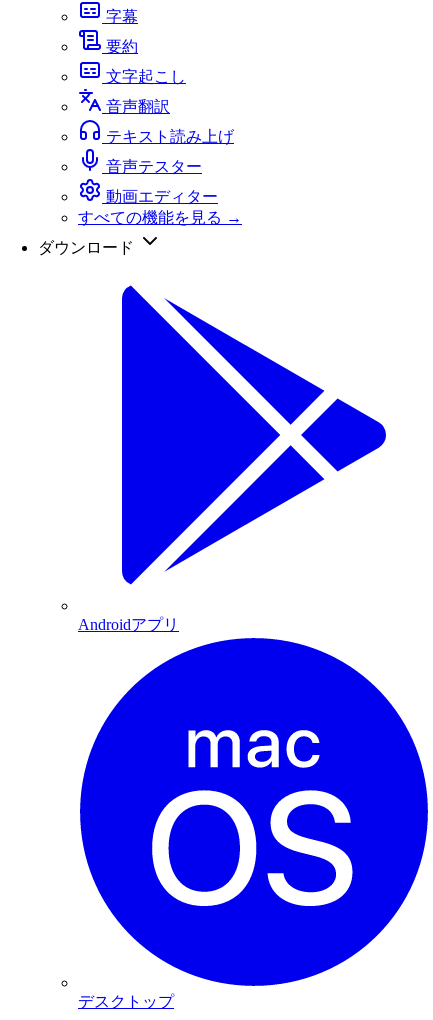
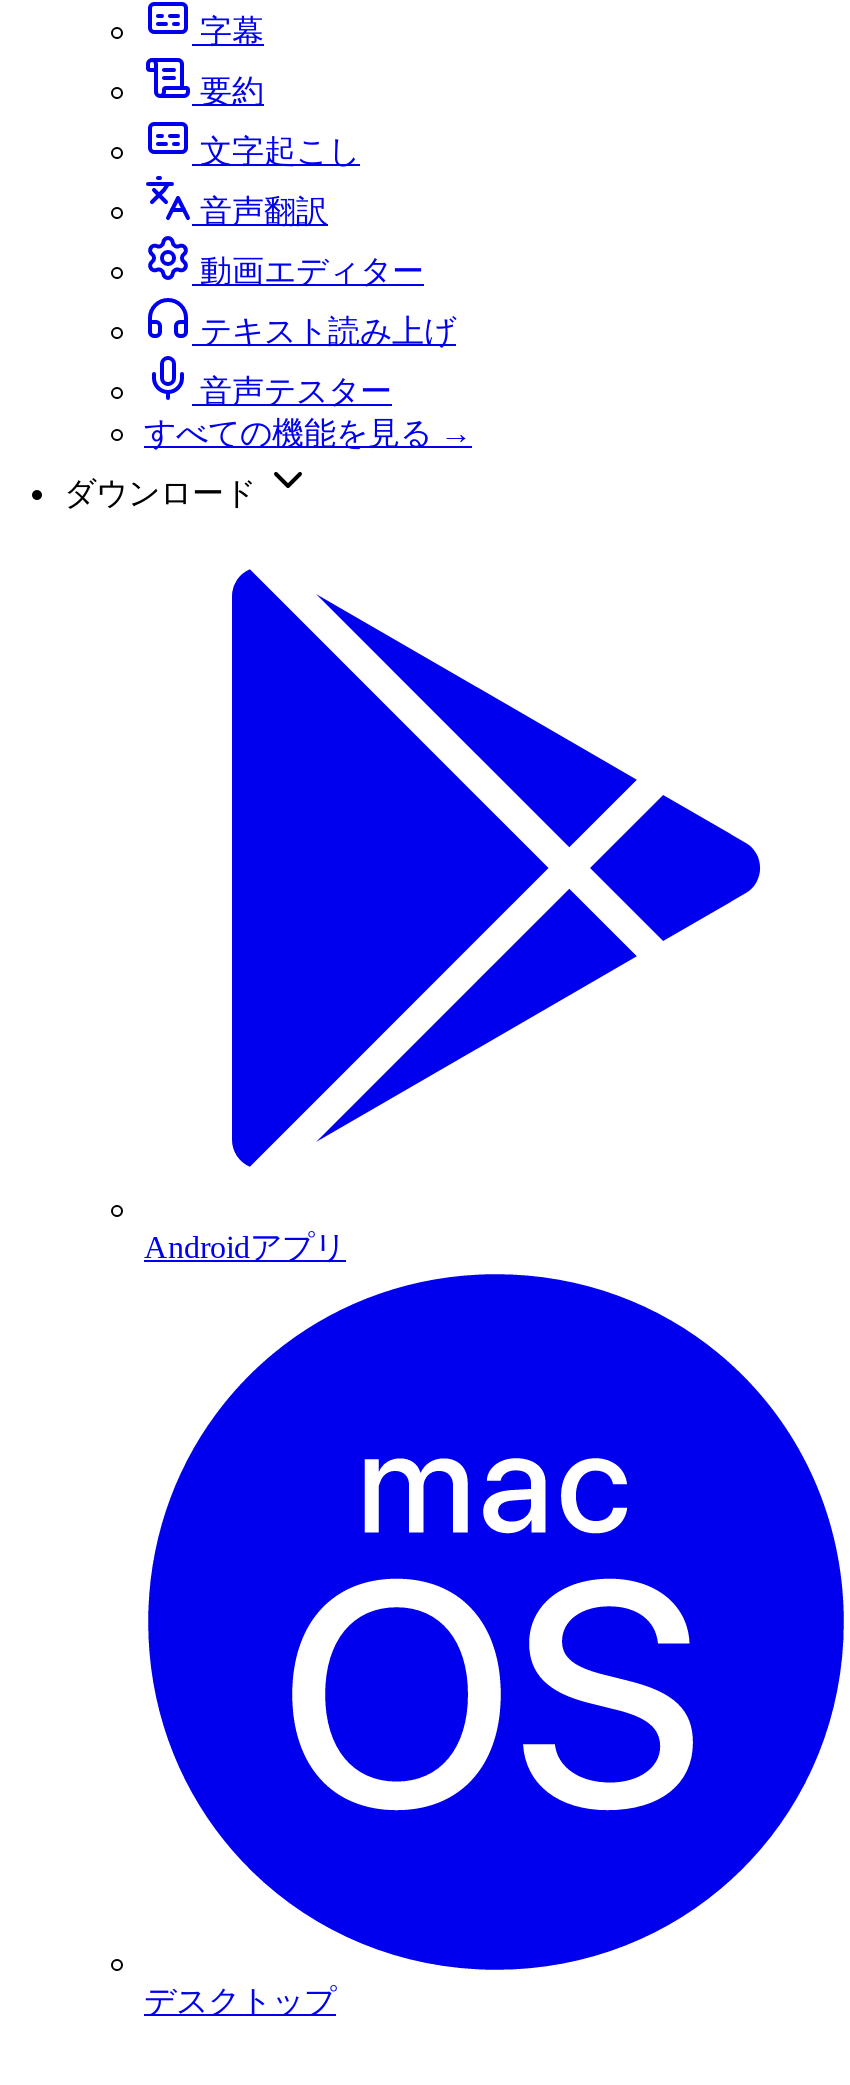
moved [106,128,234,175] -> [200,314,456,408]: テキスト読み上げ | 音声テスター
moved [106,188,218,205] -> [200,254,424,288]: 動画エディター

